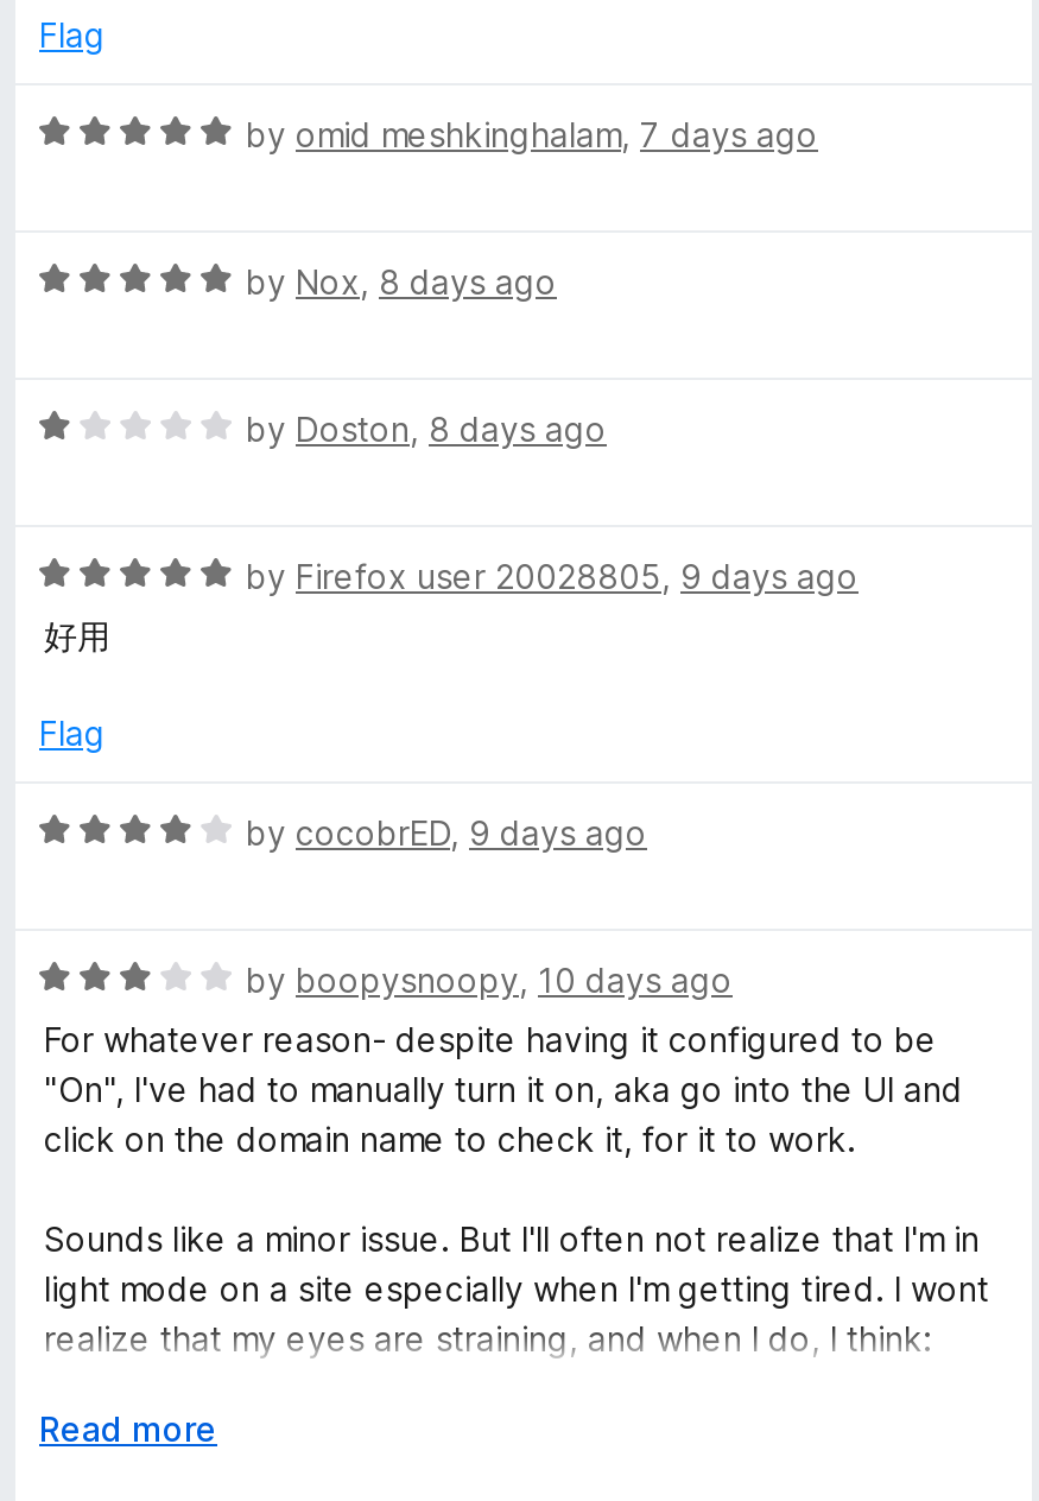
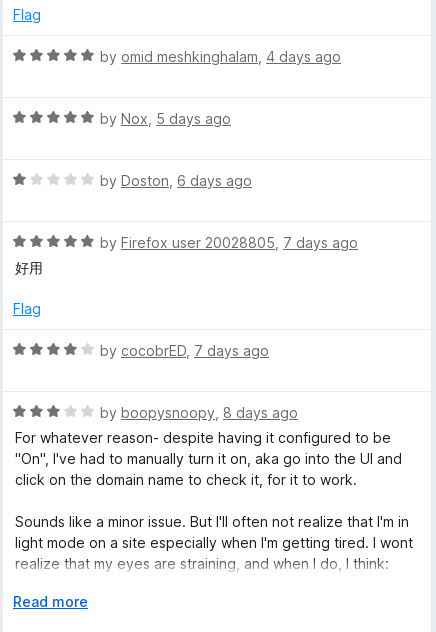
[246,114,818,154] by omid meshkinghalam, 7 days ago -> [100,48,341,65] by omid meshkinghalam, 4 days ago
[246,261,557,302] by Nox, 8 days ago -> [100,110,231,127] by Nox, 5 days ago
[246,408,607,449] by Doston, 8 days ago -> [100,172,252,189] by Doston, 6 days ago
[246,556,859,596] by Firefox user 20028805, 9 days ago -> [100,234,358,251] by Firefox user 20028805, 7 days ago
[246,812,647,853] by cocobrED, 9 days ago -> [100,342,269,359] by cocobrED, 7 days ago
[246,959,733,1000] by boopysnoopy, 10 days ago -> [100,404,298,421] by boopysnoopy, 8 days ago

